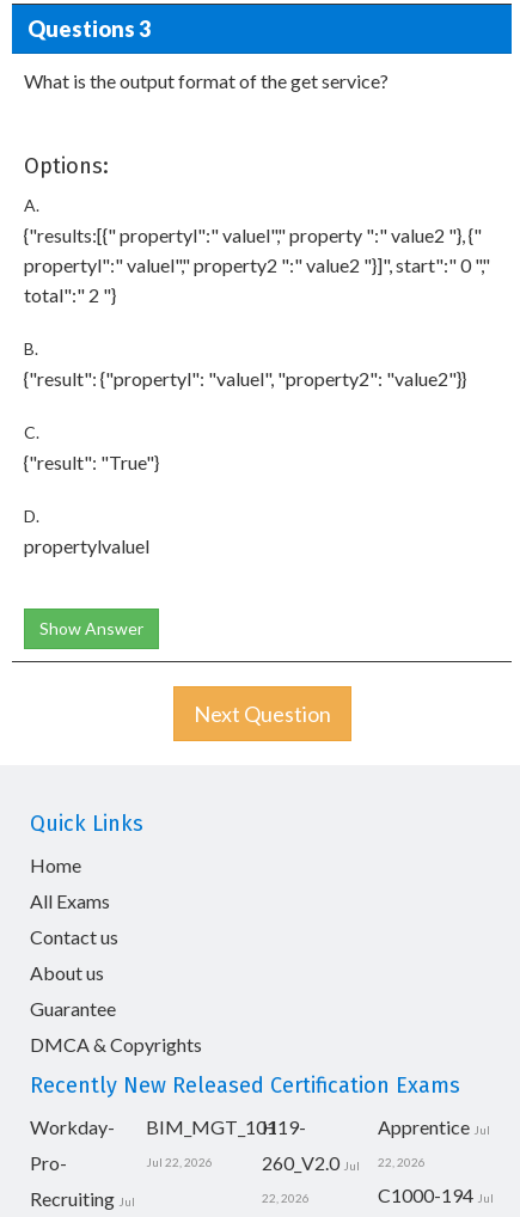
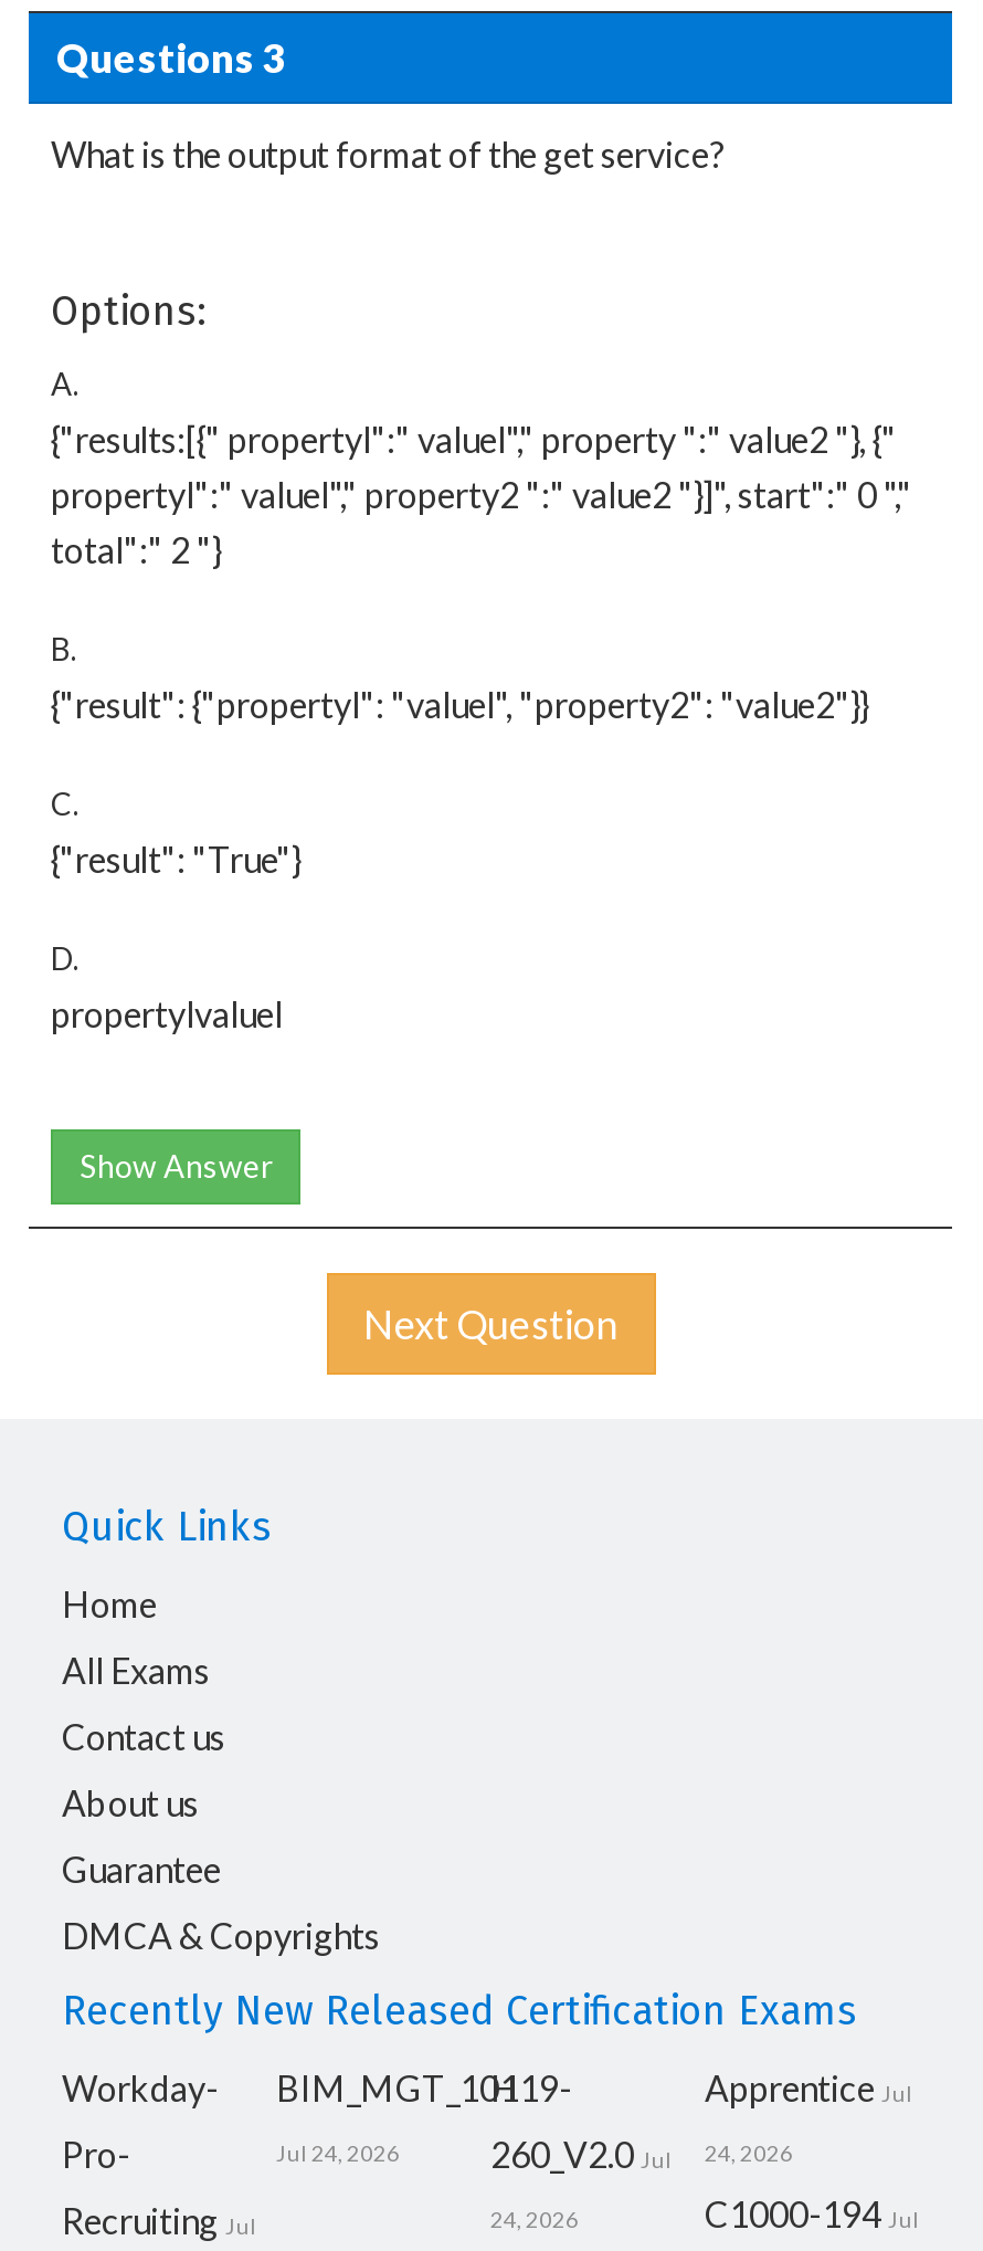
[146,1155,213,1169] Jul 22, 2026 -> [276,2139,400,2166] Jul 24, 2026
[262,1151,426,1174] 260_V2.0 Jul 22, 2026 -> [490,2133,793,2175] 260_V2.0 Jul 24, 2026
[262,1191,310,1205] 22, 2026 -> [490,2206,579,2232] 24, 2026

